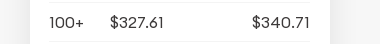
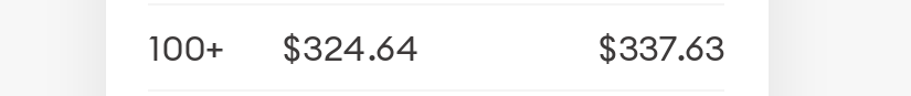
[49,12,164,32] 100+ $327.61 -> [148,25,420,70] 100+ $324.64
[252,12,310,32] $340.71 -> [599,25,725,70] $337.63

